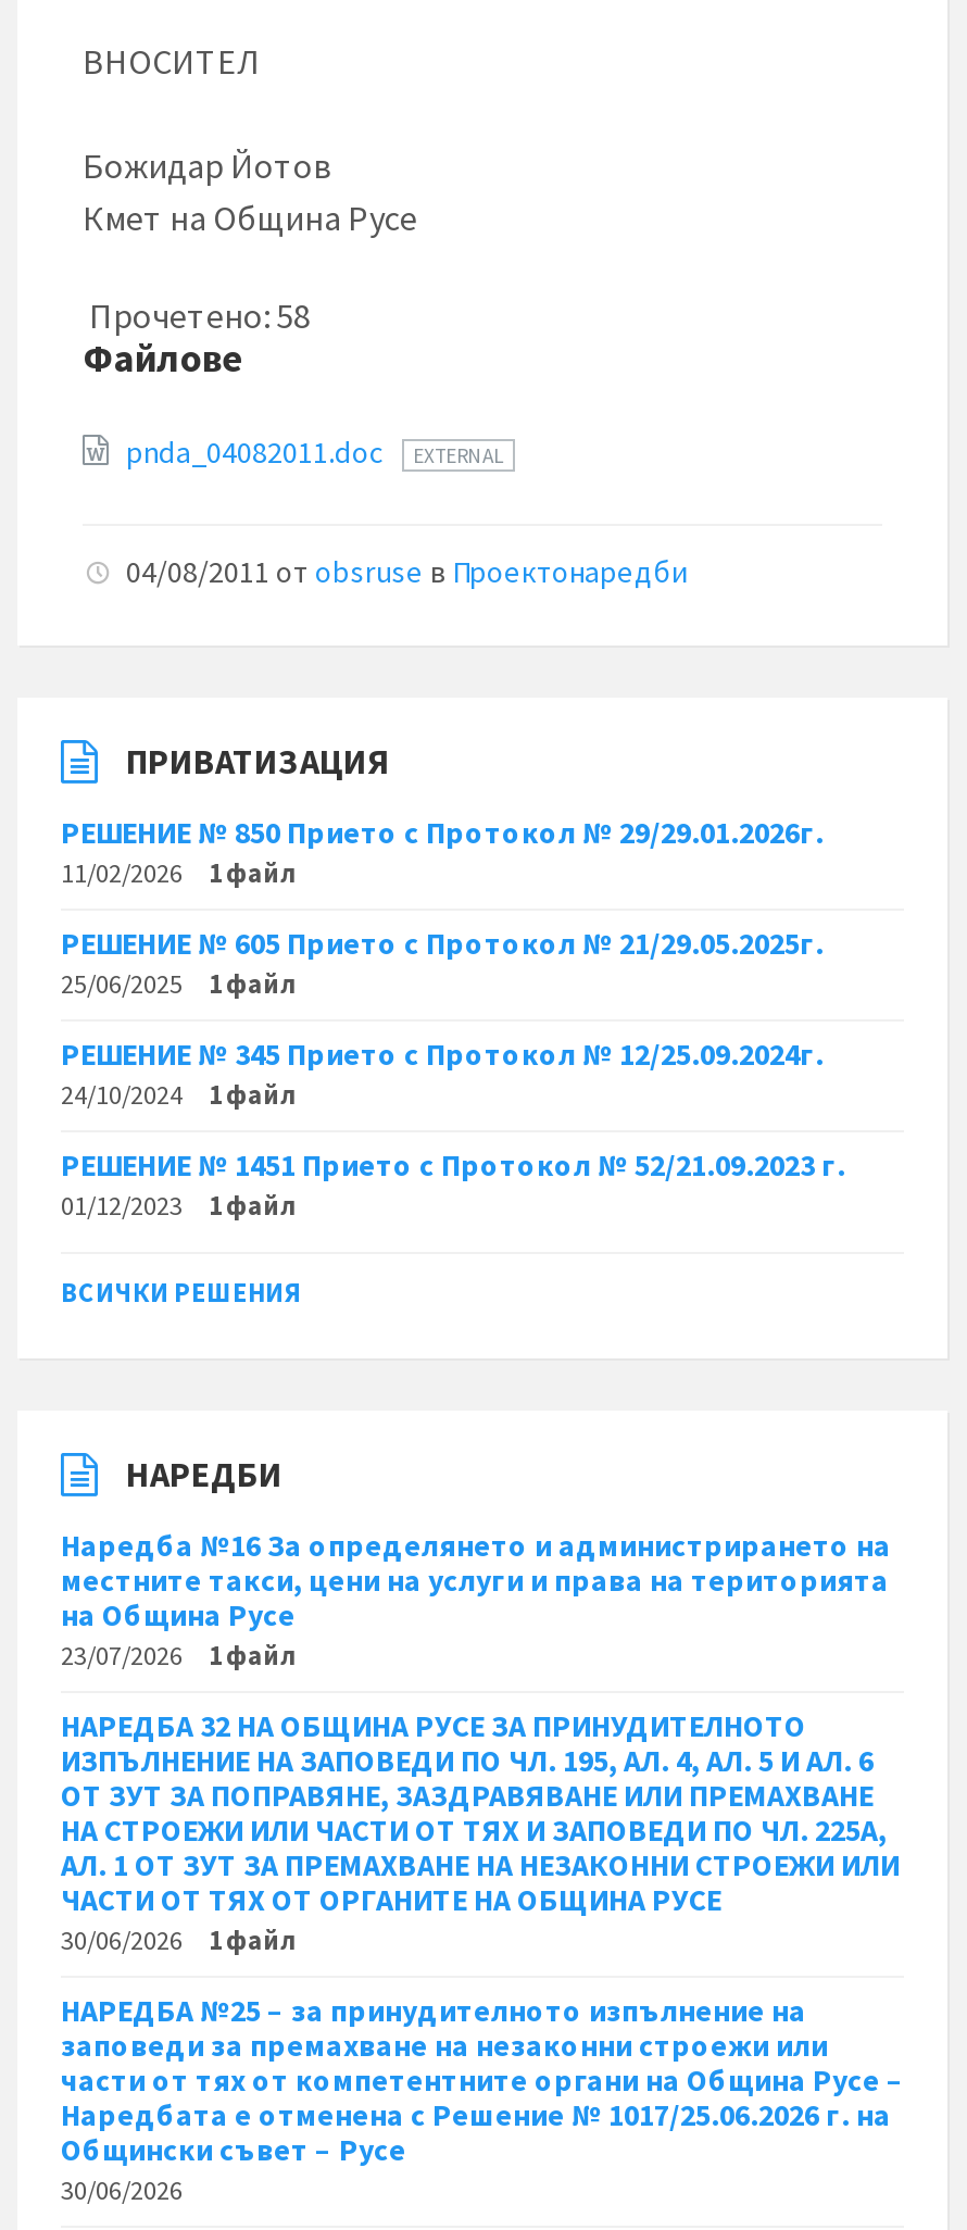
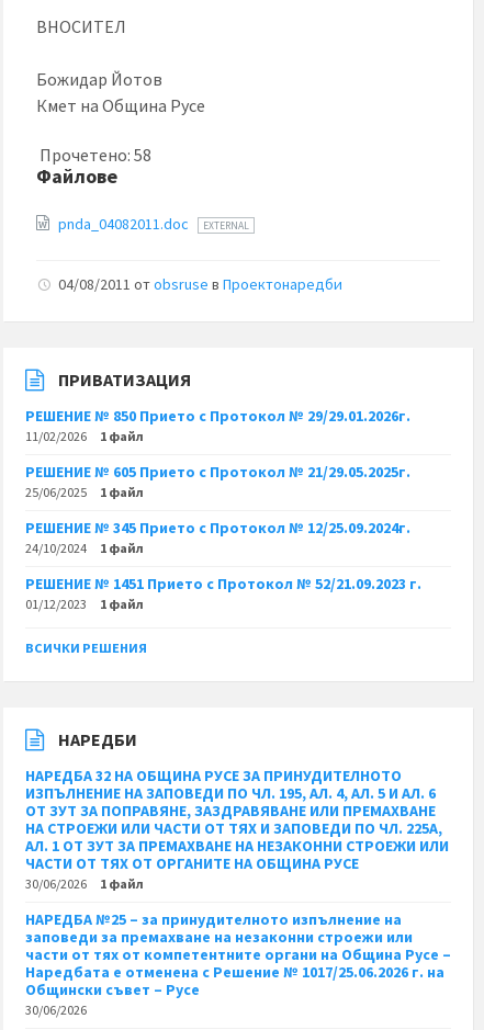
[61,1526,891,1671] Наредба №16 За определянето и администрирането на | местните такси, цени на услуги и права на територията | на Община Русе | 23/07/2026 | 1 файл -> none

